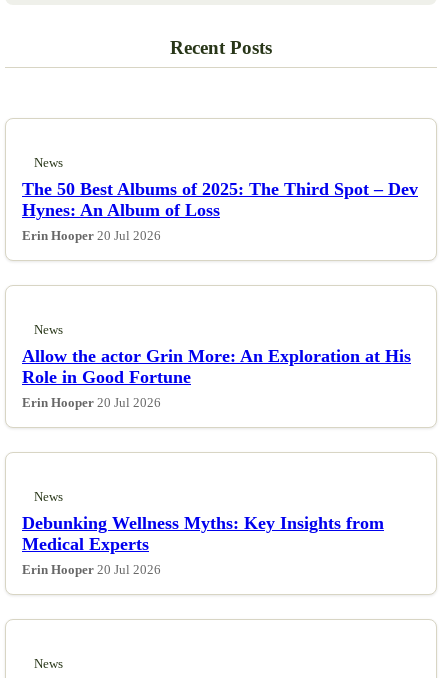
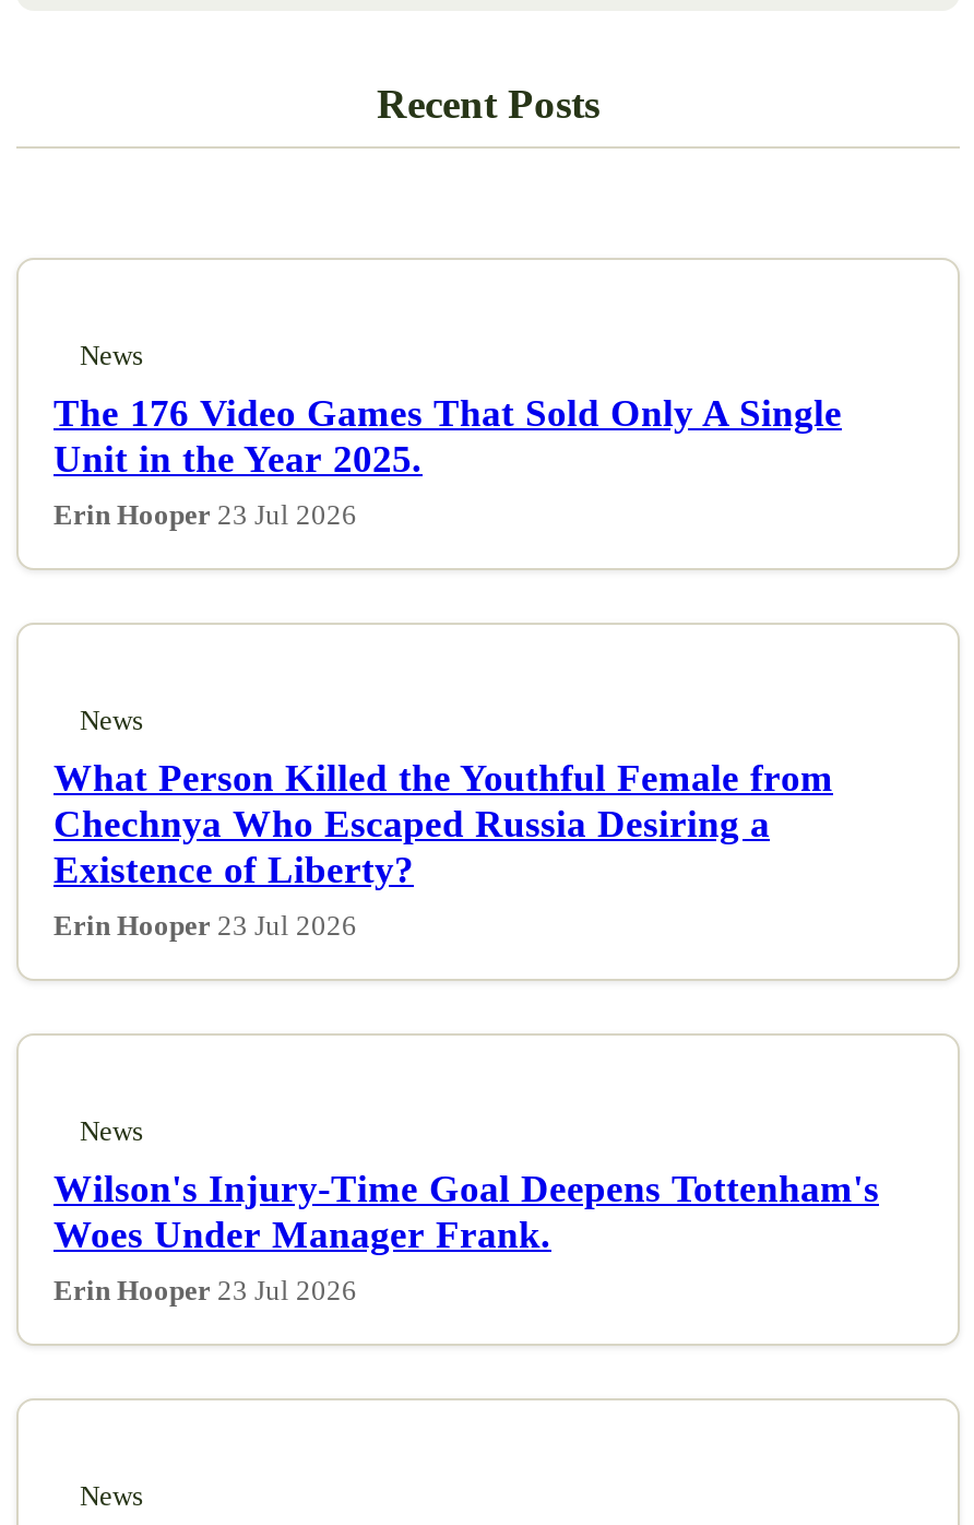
[22,179,418,243] The 50 Best Albums of 2025: The Third Spot – Dev | Hynes: An Album of Loss | Erin Hooper 20 Jul 2026 -> [54,391,842,531] The 176 Video Games That Sold Only A Single | Unit in the Year 2025. | Erin Hooper 23 Jul 2026
[22,346,411,410] Allow the actor Grin More: An Exploration at His | Role in Good Fortune | Erin Hooper 20 Jul 2026 -> [54,756,833,942] What Person Killed the Youthful Female from | Chechnya Who Escaped Russia Desiring a | Existence of Liberty? | Erin Hooper 23 Jul 2026
[22,513,384,577] Debunking Wellness Myths: Key Insights from | Medical Experts | Erin Hooper 20 Jul 2026 -> [54,1167,879,1307] Wilson's Injury-Time Goal Deepens Tottenham's | Woes Under Manager Frank. | Erin Hooper 23 Jul 2026

